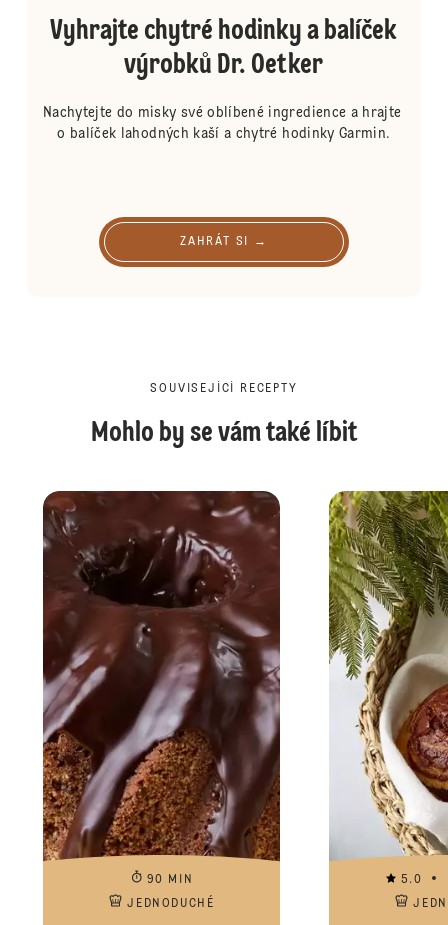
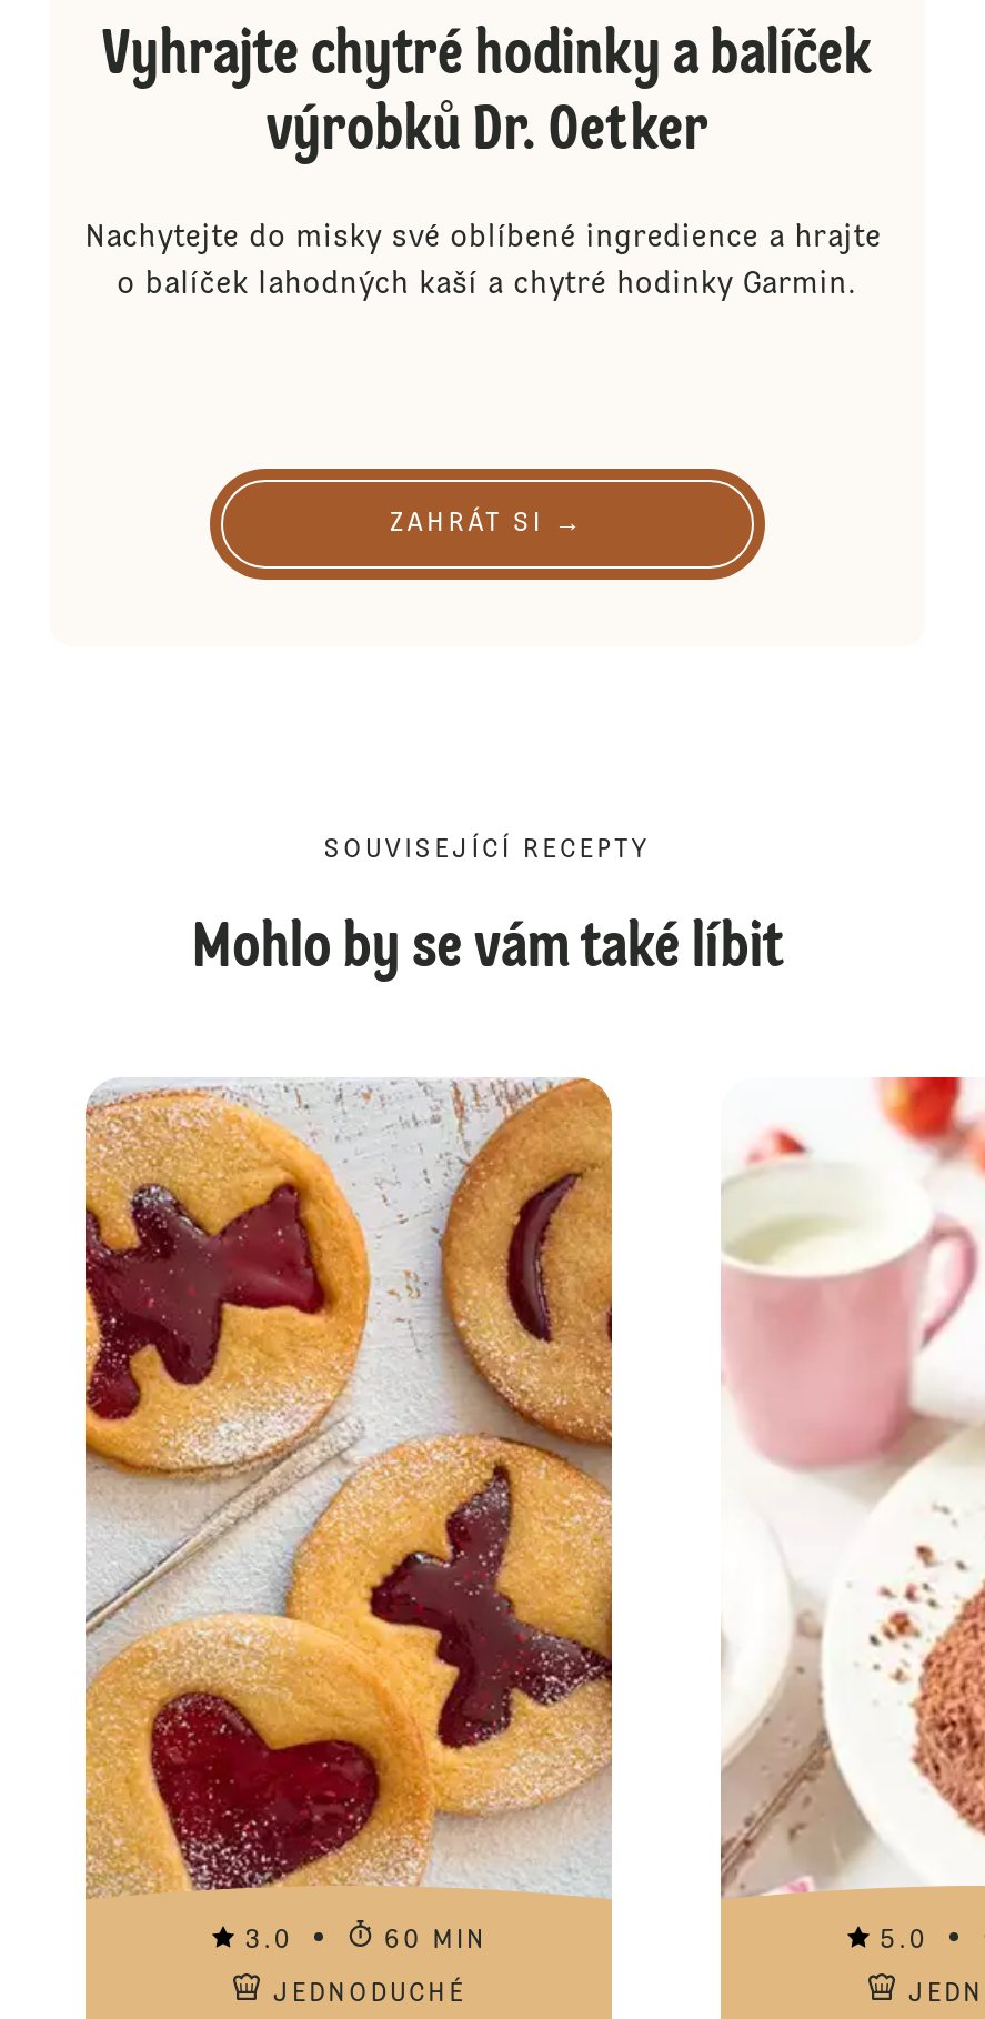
[42,490,281,886] [image] | 90 MIN -> [83,1077,614,1955] [image] | 3.0 | 60 MIN
[328,490,445,860] [image] -> [721,1075,978,1895] [image]

